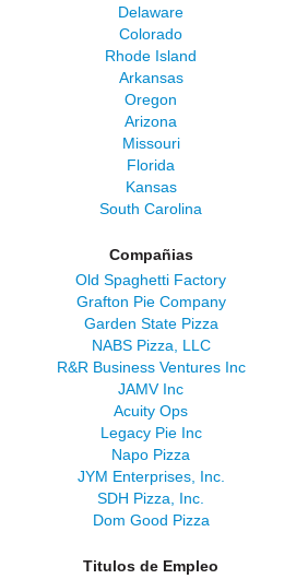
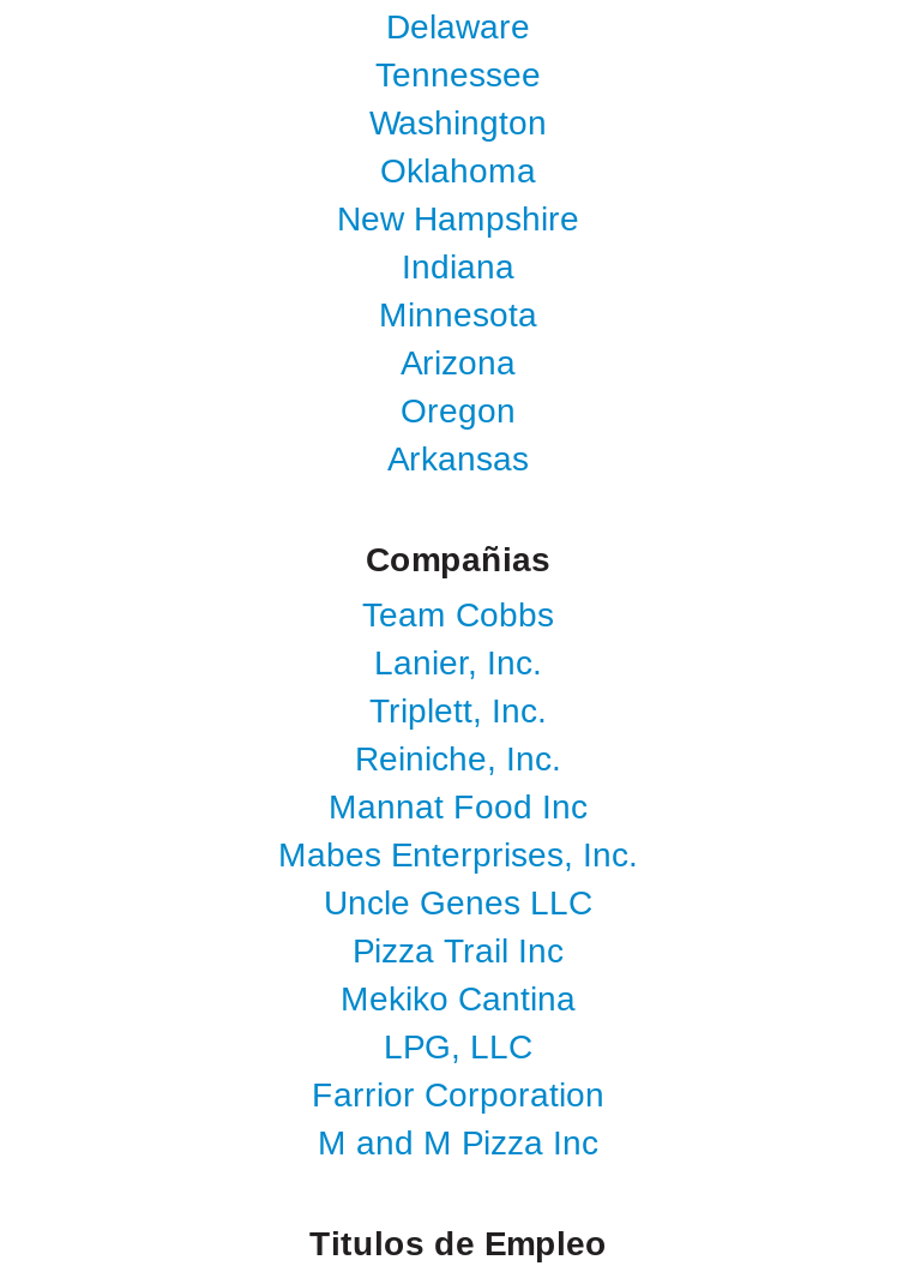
[105,25,197,64] Colorado | Rhode Island -> [337,55,579,334] Tennessee | Washington | Oklahoma | New Hampshire | Indiana | Minnesota
moved [119,69,183,86] -> [387,439,529,478]: Arkansas
moved [125,91,177,130] -> [401,343,516,430]: Oregon | Arizona
[99,134,202,217] Missouri | Florida | Kansas | South Carolina -> none
[56,271,245,529] Old Spaghetti Factory | Grafton Pie Company | Garden State Pizza | NABS Pizza, LLC | R&R Business Ventures Inc | JAMV Inc | Acuity Ops | Legacy Pie Inc | Napo Pizza | JYM Enterprises, Inc. | SDH Pizza, Inc. | Dom Good Pizza -> [278,595,638,1162] Team Cobbs | Lanier, Inc. | Triplett, Inc. | Reiniche, Inc. | Mannat Food Inc | Mabes Enterprises, Inc. | Uncle Genes LLC | Pizza Trail Inc | Mekiko Cantina | LPG, LLC | Farrior Corporation | M and M Pizza Inc

